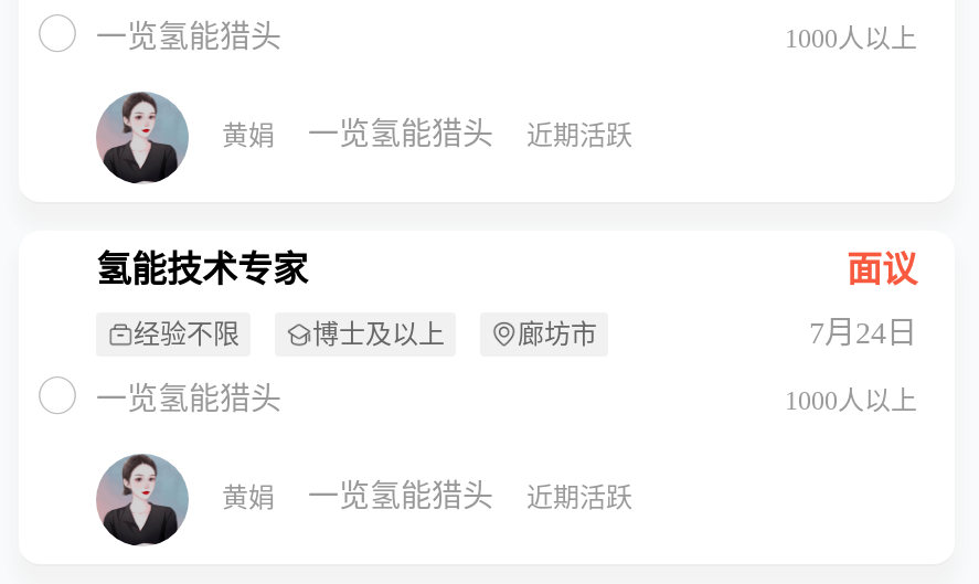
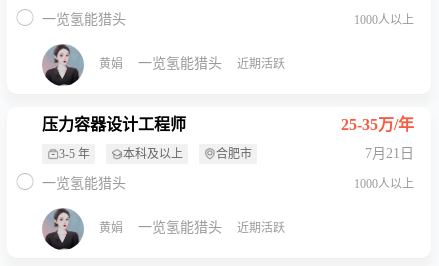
[96,251,917,288] 氢能技术专家 | 面议 -> [42,116,414,133] 压力容器设计工程师 | 25-35万/年
[134,317,917,350] 经验不限 | 博士及以上 | 廊坊市 | 7月24日 -> [59,146,414,161] 3-5 年 | 本科及以上 | 合肥市 | 7月21日

